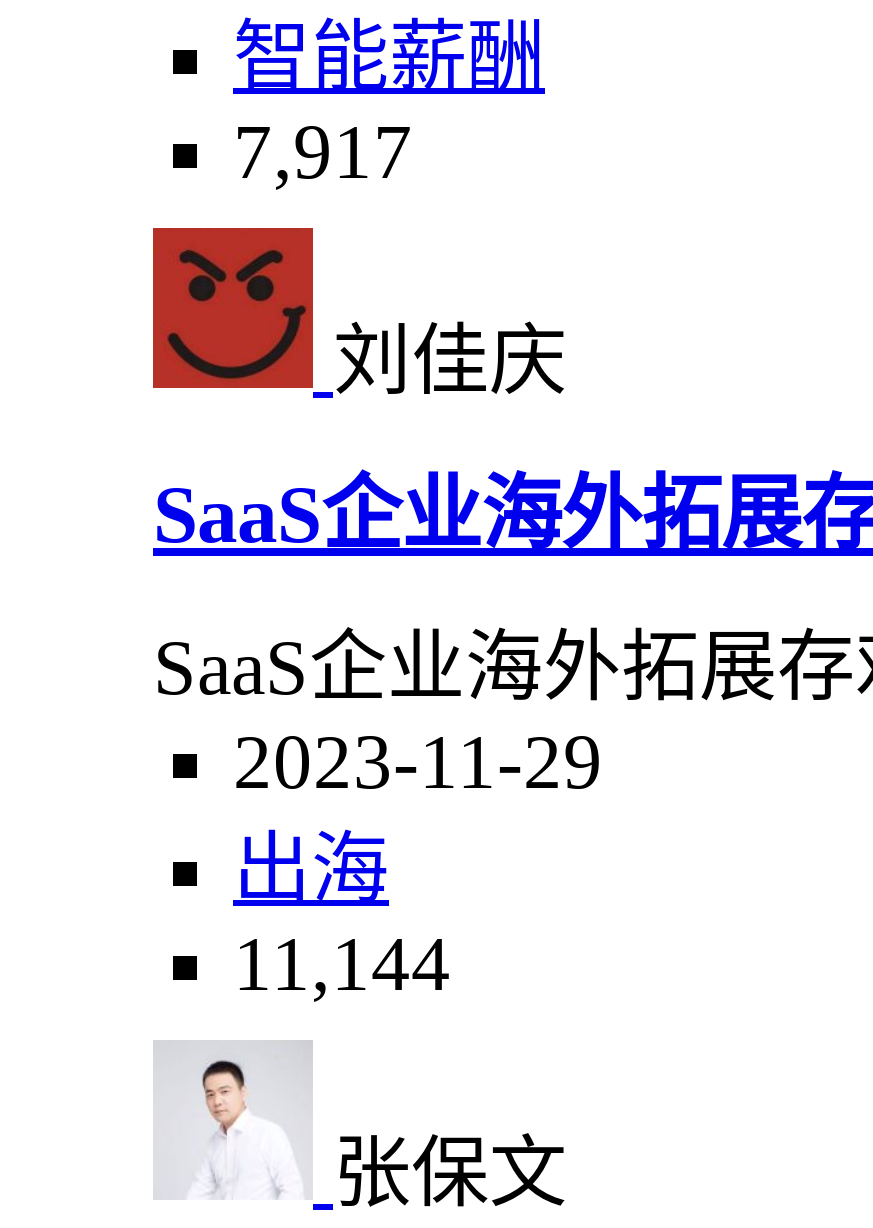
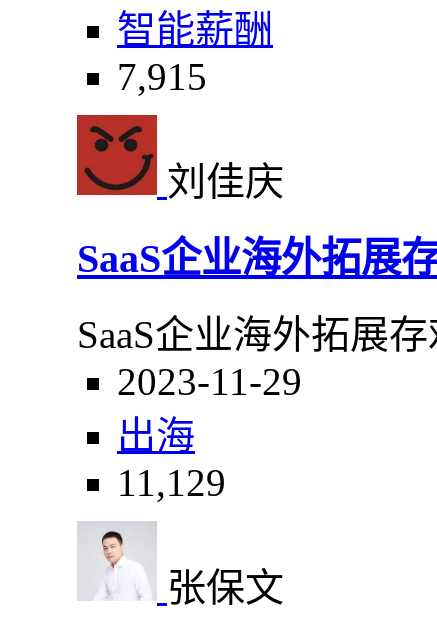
[233,109,413,195] 7,917 -> [117,55,207,98] 7,915
[233,920,451,1006] 11,144 -> [117,461,226,504] 11,129

